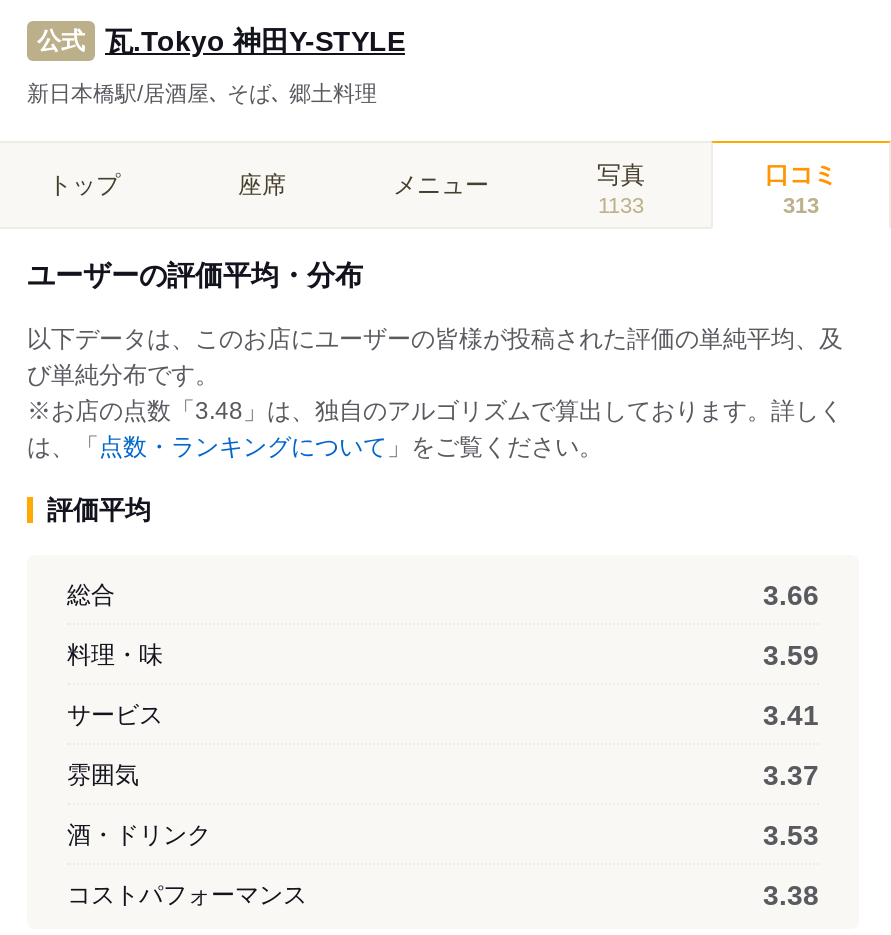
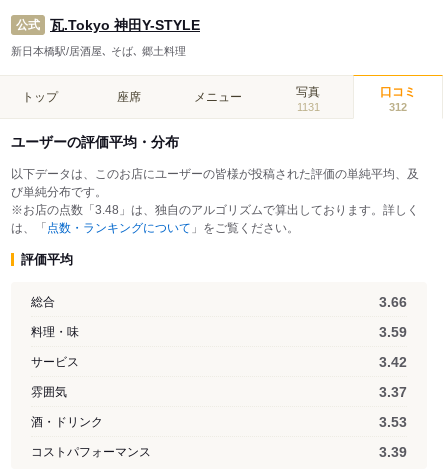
[598,193,644,217] 1133 -> [296,101,319,113] 1131
[783,193,819,217] 313 -> [389,101,407,113] 312
[763,699,819,731] 3.41 -> [379,354,407,370] 3.42
[763,879,819,911] 3.38 -> [379,444,407,460] 3.39

